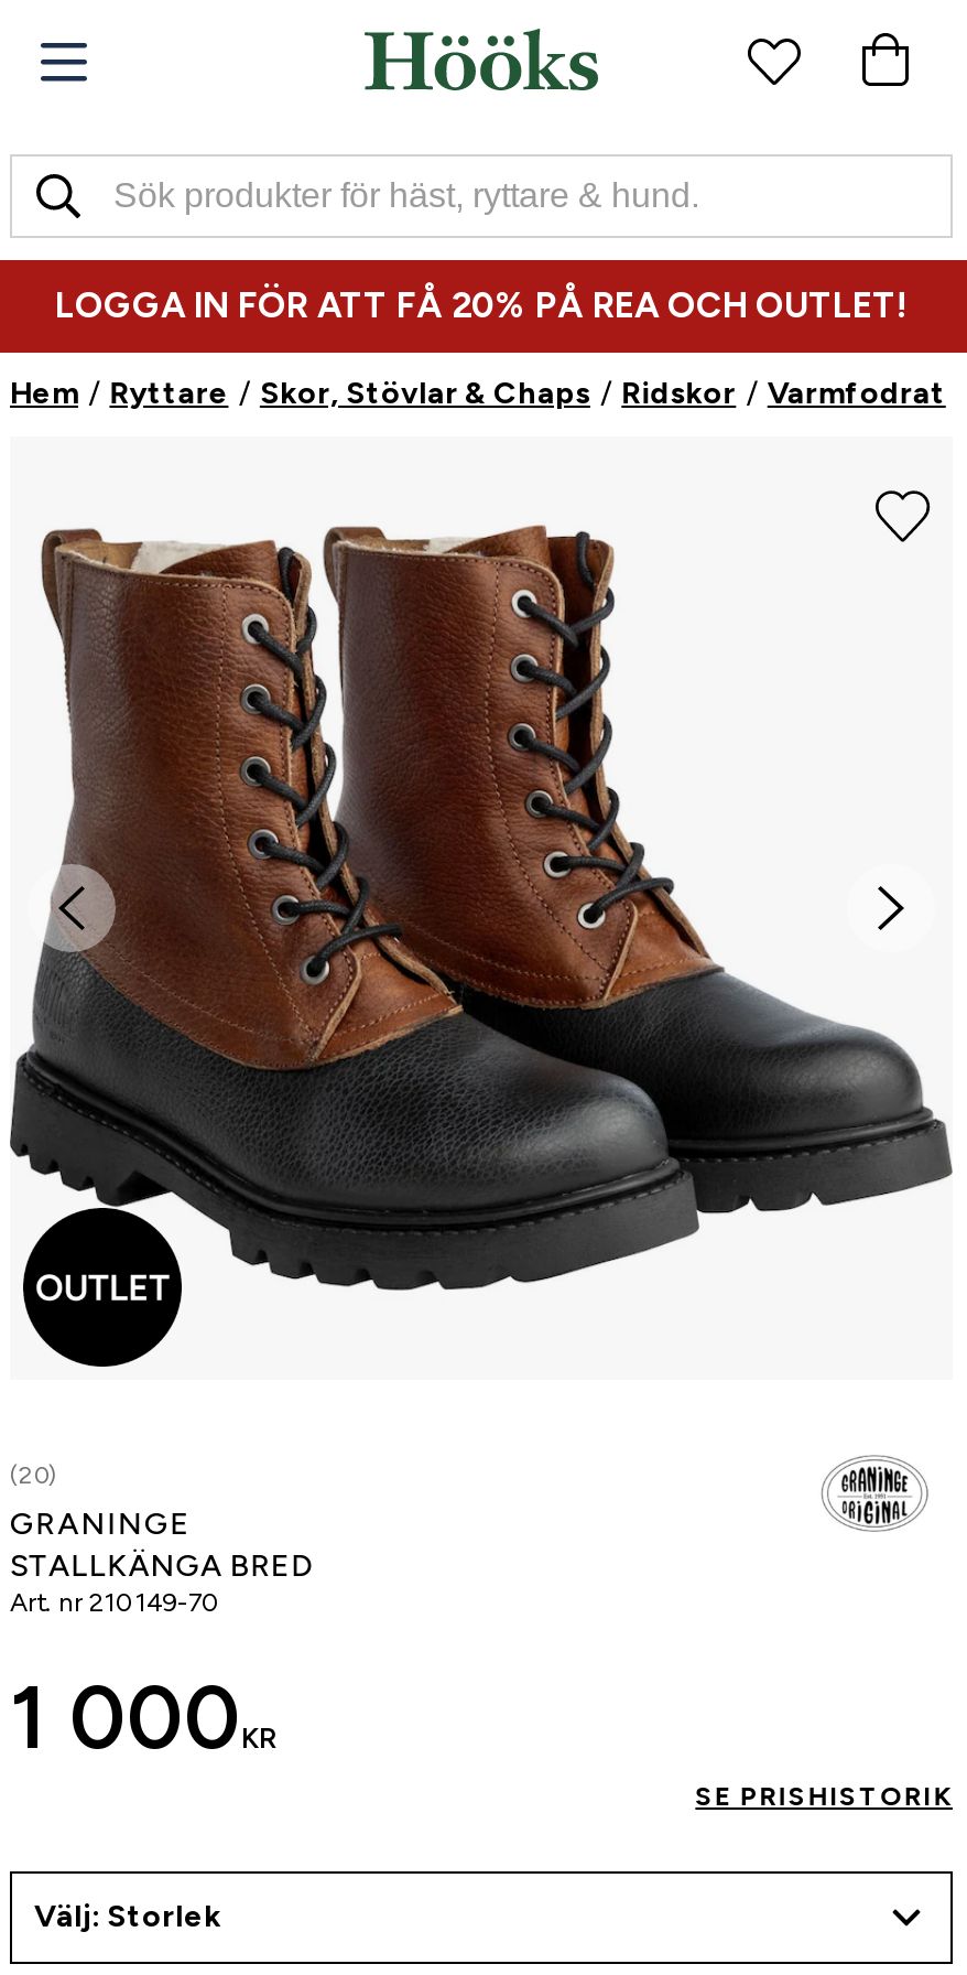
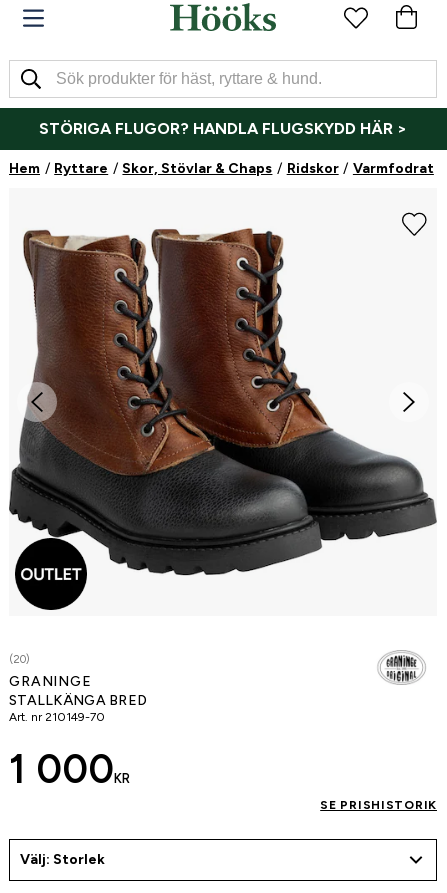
[55,284,908,326] LOGGA IN FÖR ATT FÅ 20% PÅ REA OCH OUTLET! -> [39,119,407,138] STÖRIGA FLUGOR? HANDLA FLUGSKYDD HÄR >

